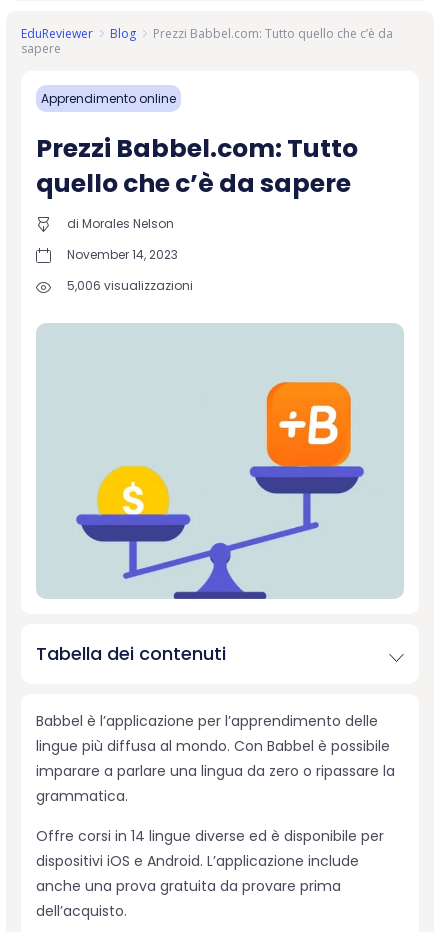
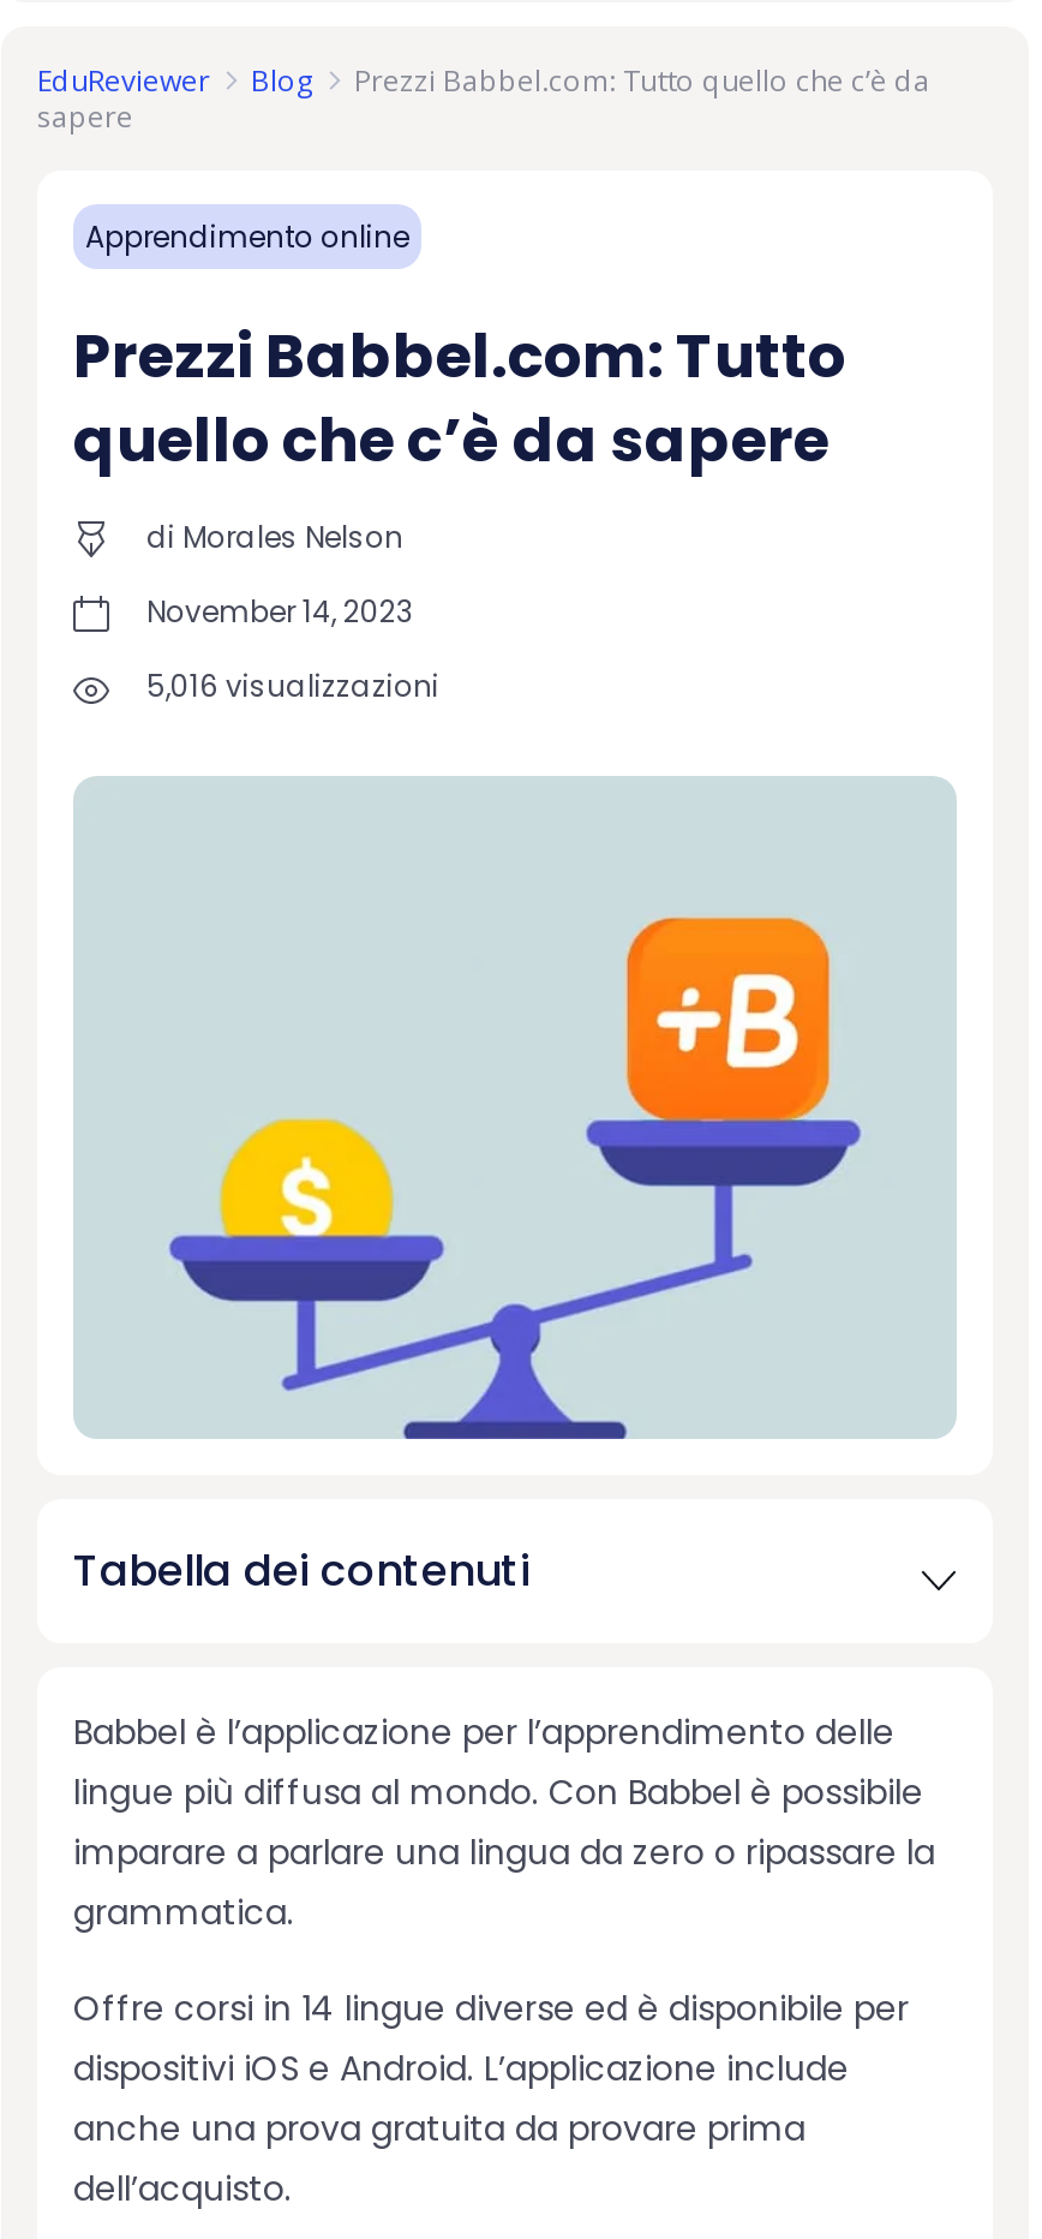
[66,277,192,294] 5,006 visualizzazioni -> [146,666,439,707] 5,016 visualizzazioni

